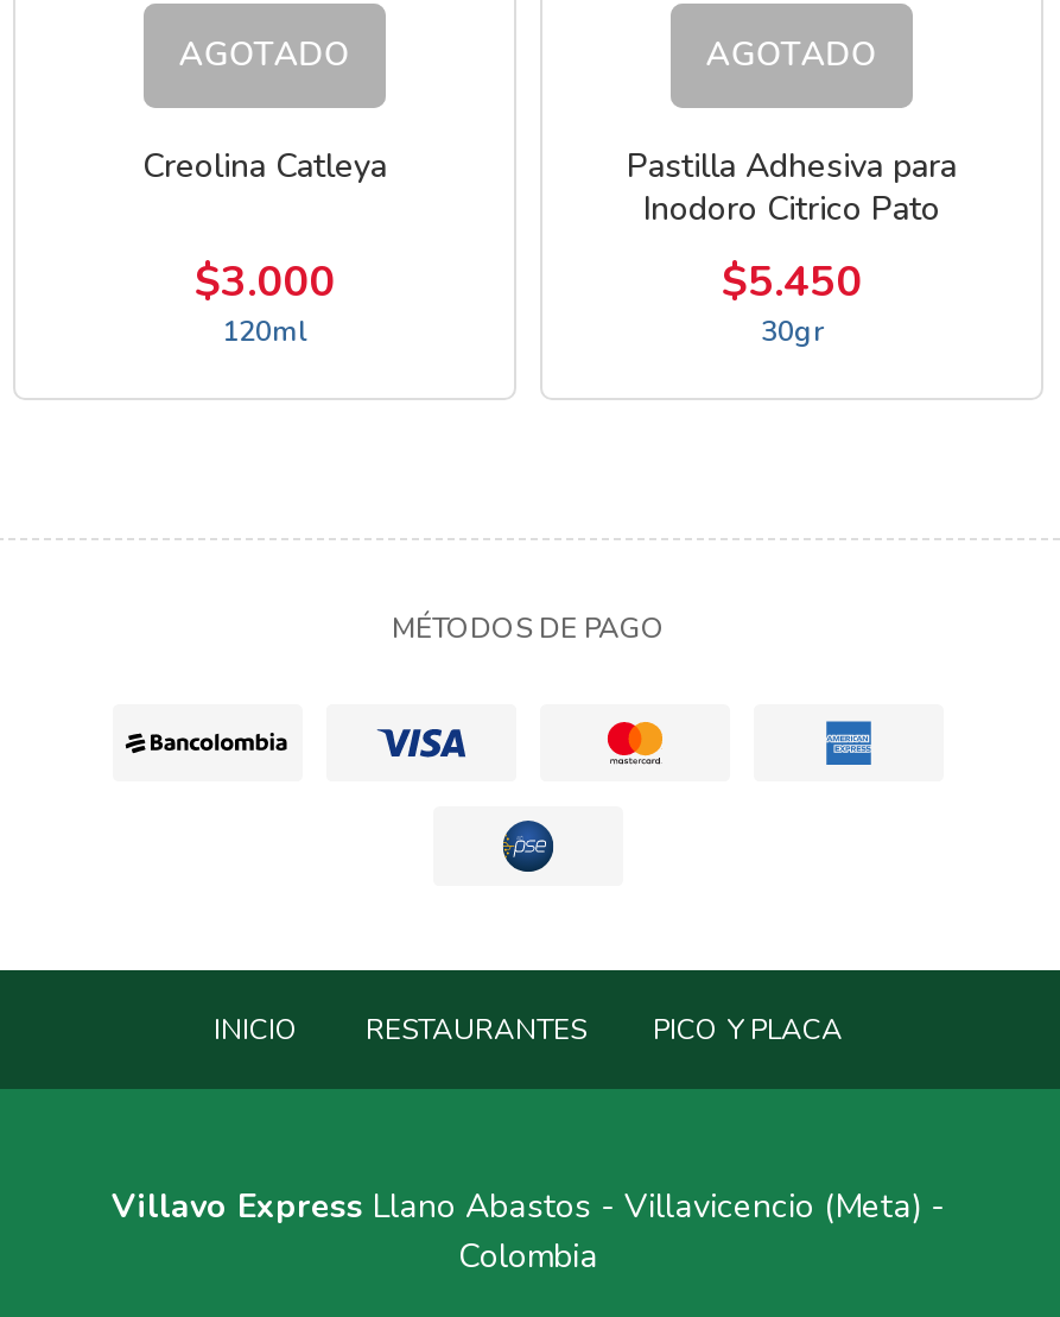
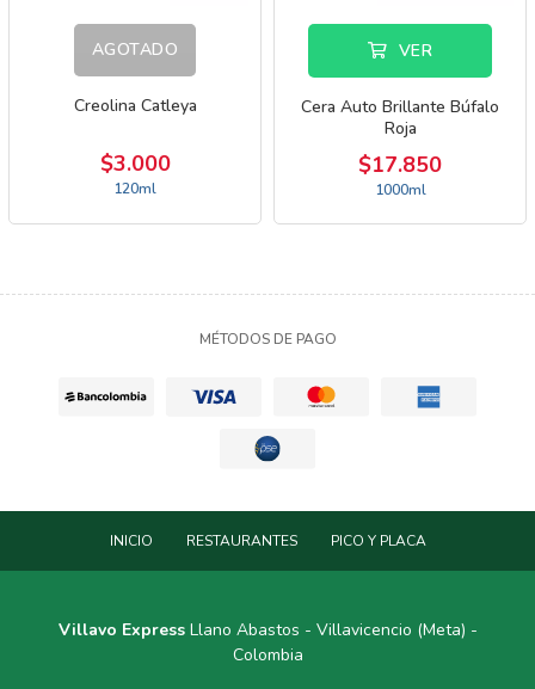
[706,32,878,77] AGOTADO -> [393,39,433,62] VER
[627,144,957,350] Pastilla Adhesiva para | Inodoro Citrico Pato | $5.450 | 30gr -> [301,96,499,199] Cera Auto Brillante Búfalo | Roja | $17.850 | 1000ml

